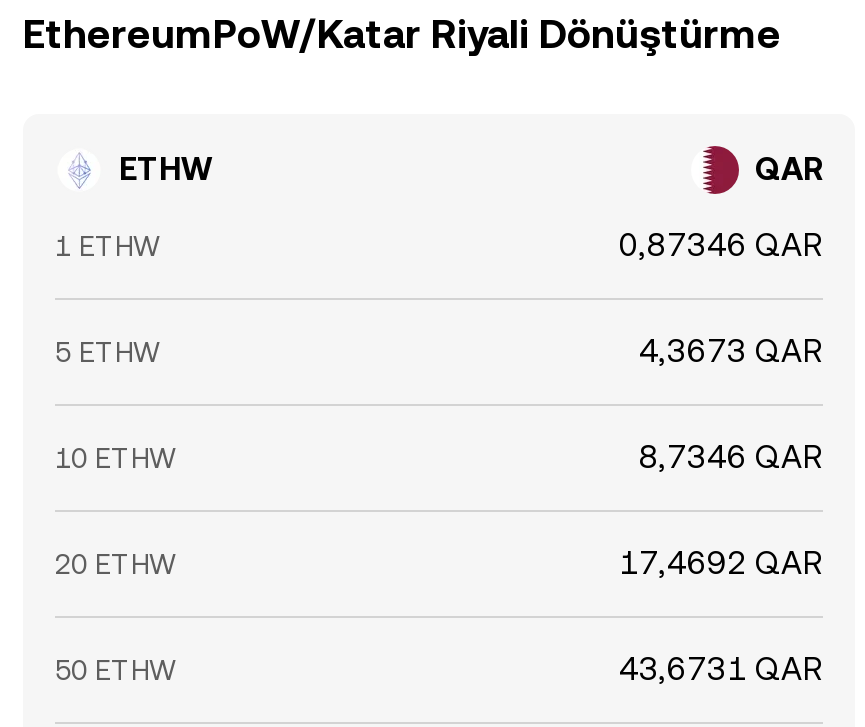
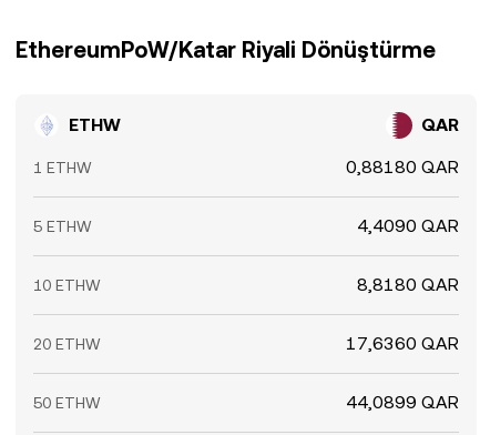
[619,226,823,264] 0,87346 QAR -> [346,156,459,178] 0,88180 QAR
[639,332,823,370] 4,3673 QAR -> [357,215,459,236] 4,4090 QAR
[639,438,823,476] 8,7346 QAR -> [357,274,459,295] 8,8180 QAR
[619,544,823,582] 17,4692 QAR -> [346,333,459,354] 17,6360 QAR
[619,650,823,688] 43,6731 QAR -> [346,392,459,413] 44,0899 QAR

